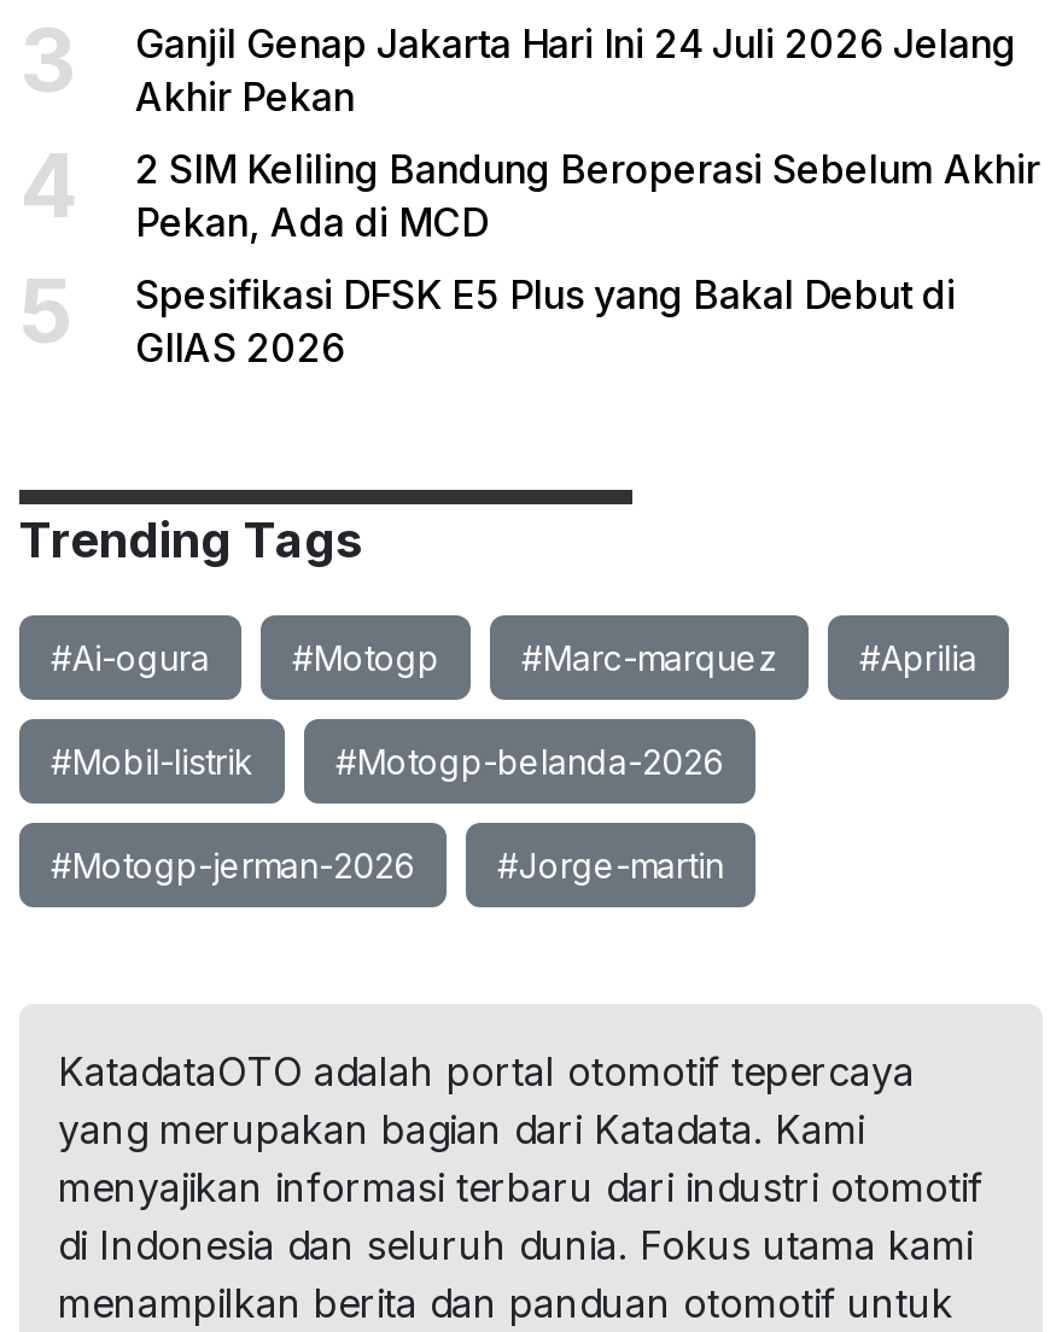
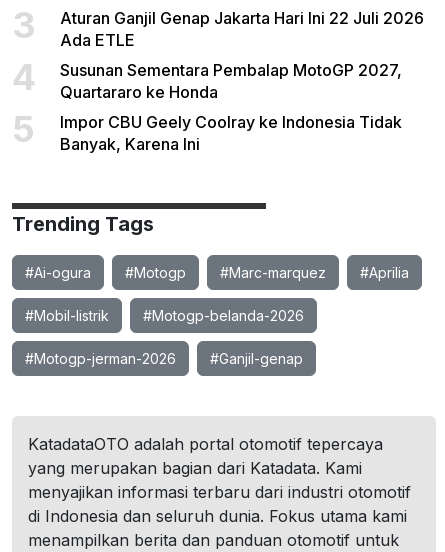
[135,19,1016,121] Ganjil Genap Jakarta Hari Ini 24 Juli 2026 Jelang | Akhir Pekan -> [60,8,424,50] Aturan Ganjil Genap Jakarta Hari Ini 22 Juli 2026 | Ada ETLE
[135,145,1040,246] 2 SIM Keliling Bandung Beroperasi Sebelum Akhir | Pekan, Ada di MCD -> [60,60,402,102] Susunan Sementara Pembalap MotoGP 2027, | Quartararo ke Honda
[135,270,956,372] Spesifikasi DFSK E5 Plus yang Bakal Debut di | GIIAS 2026 -> [60,112,402,154] Impor CBU Geely Coolray ke Indonesia Tidak | Banyak, Karena Ini
[497,845,724,886] #Jorge-martin -> [210,350,303,367] #Ganjil-genap

